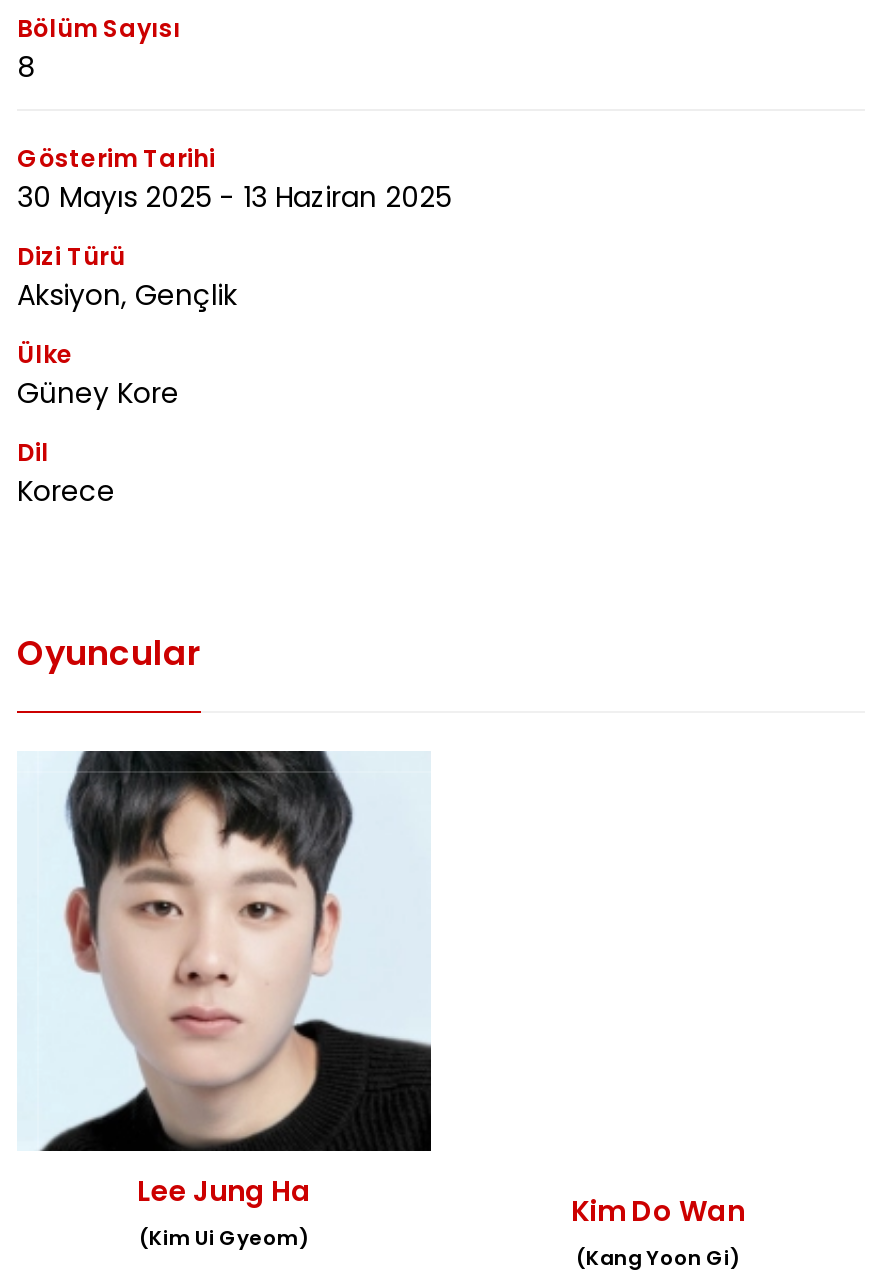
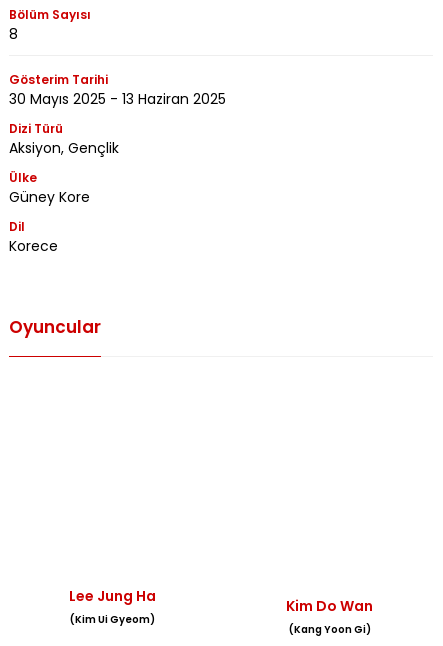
[19,749,433,1153] [image] -> none

